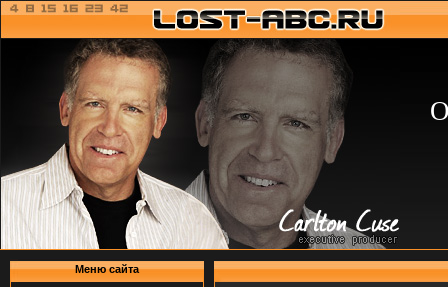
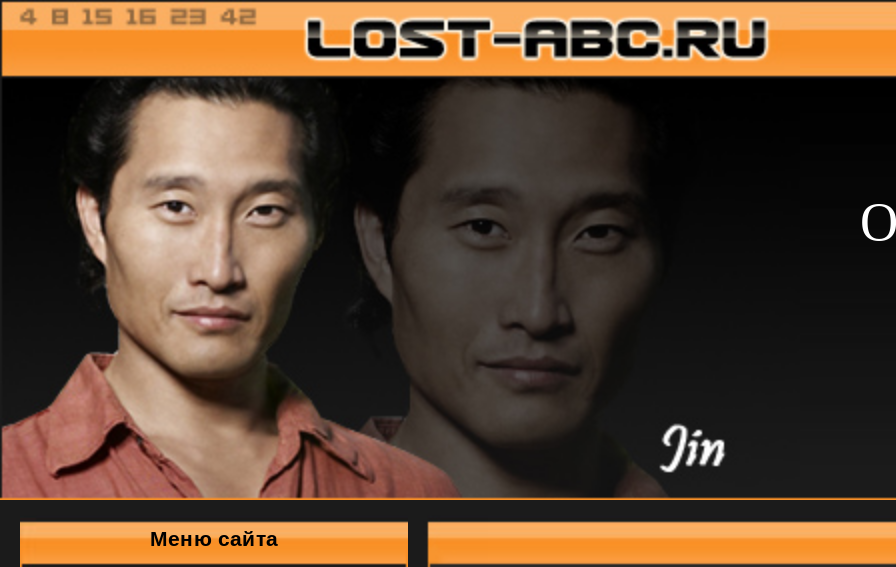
[3,42,400,250] [image] -> [6,86,796,500] [image]

